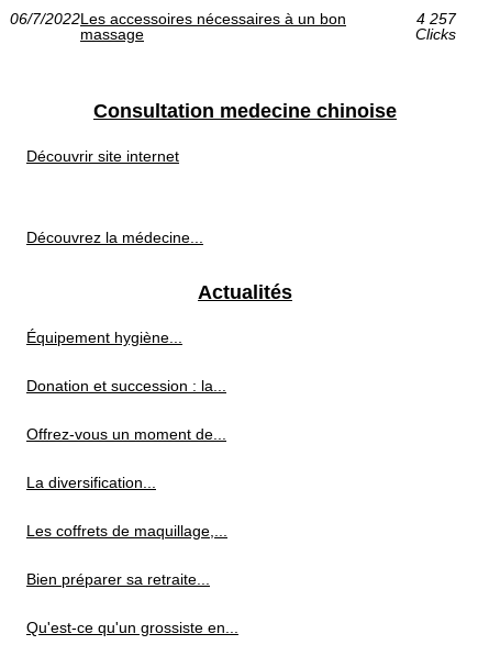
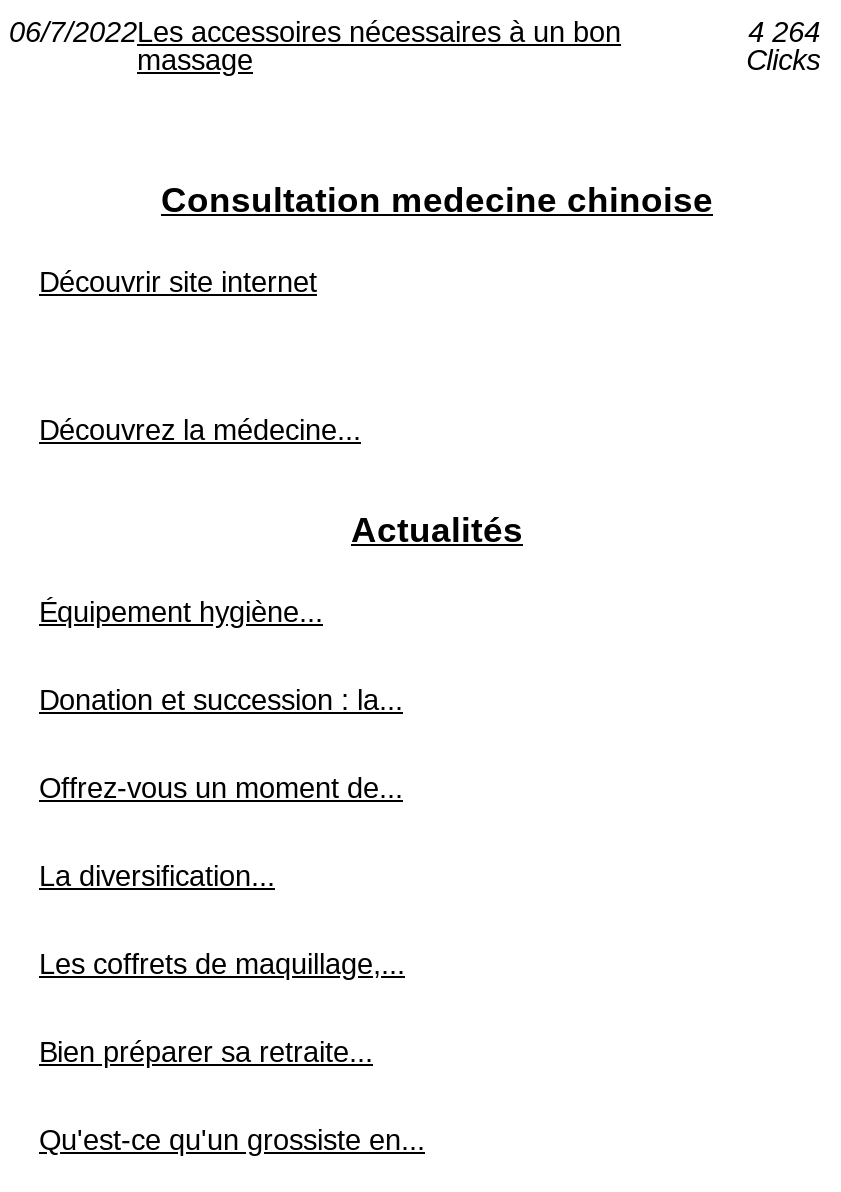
[416,10,456,27] 4 257 -> [748,16,820,48] 4 264

